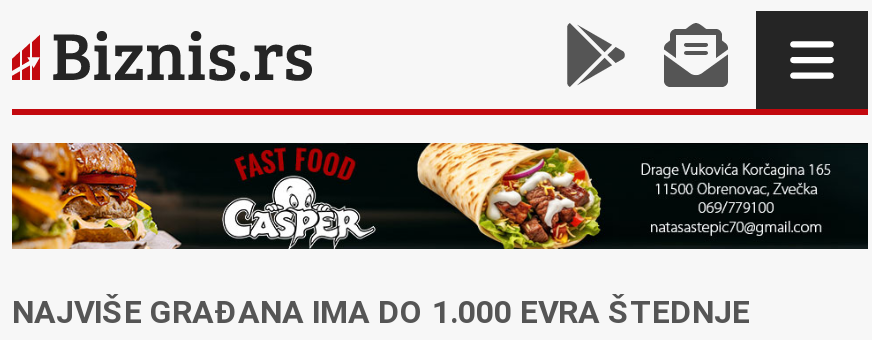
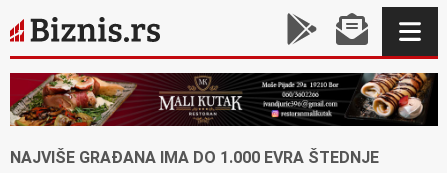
[10,141,852,251] [image] -> [9,72,432,127] [image]

